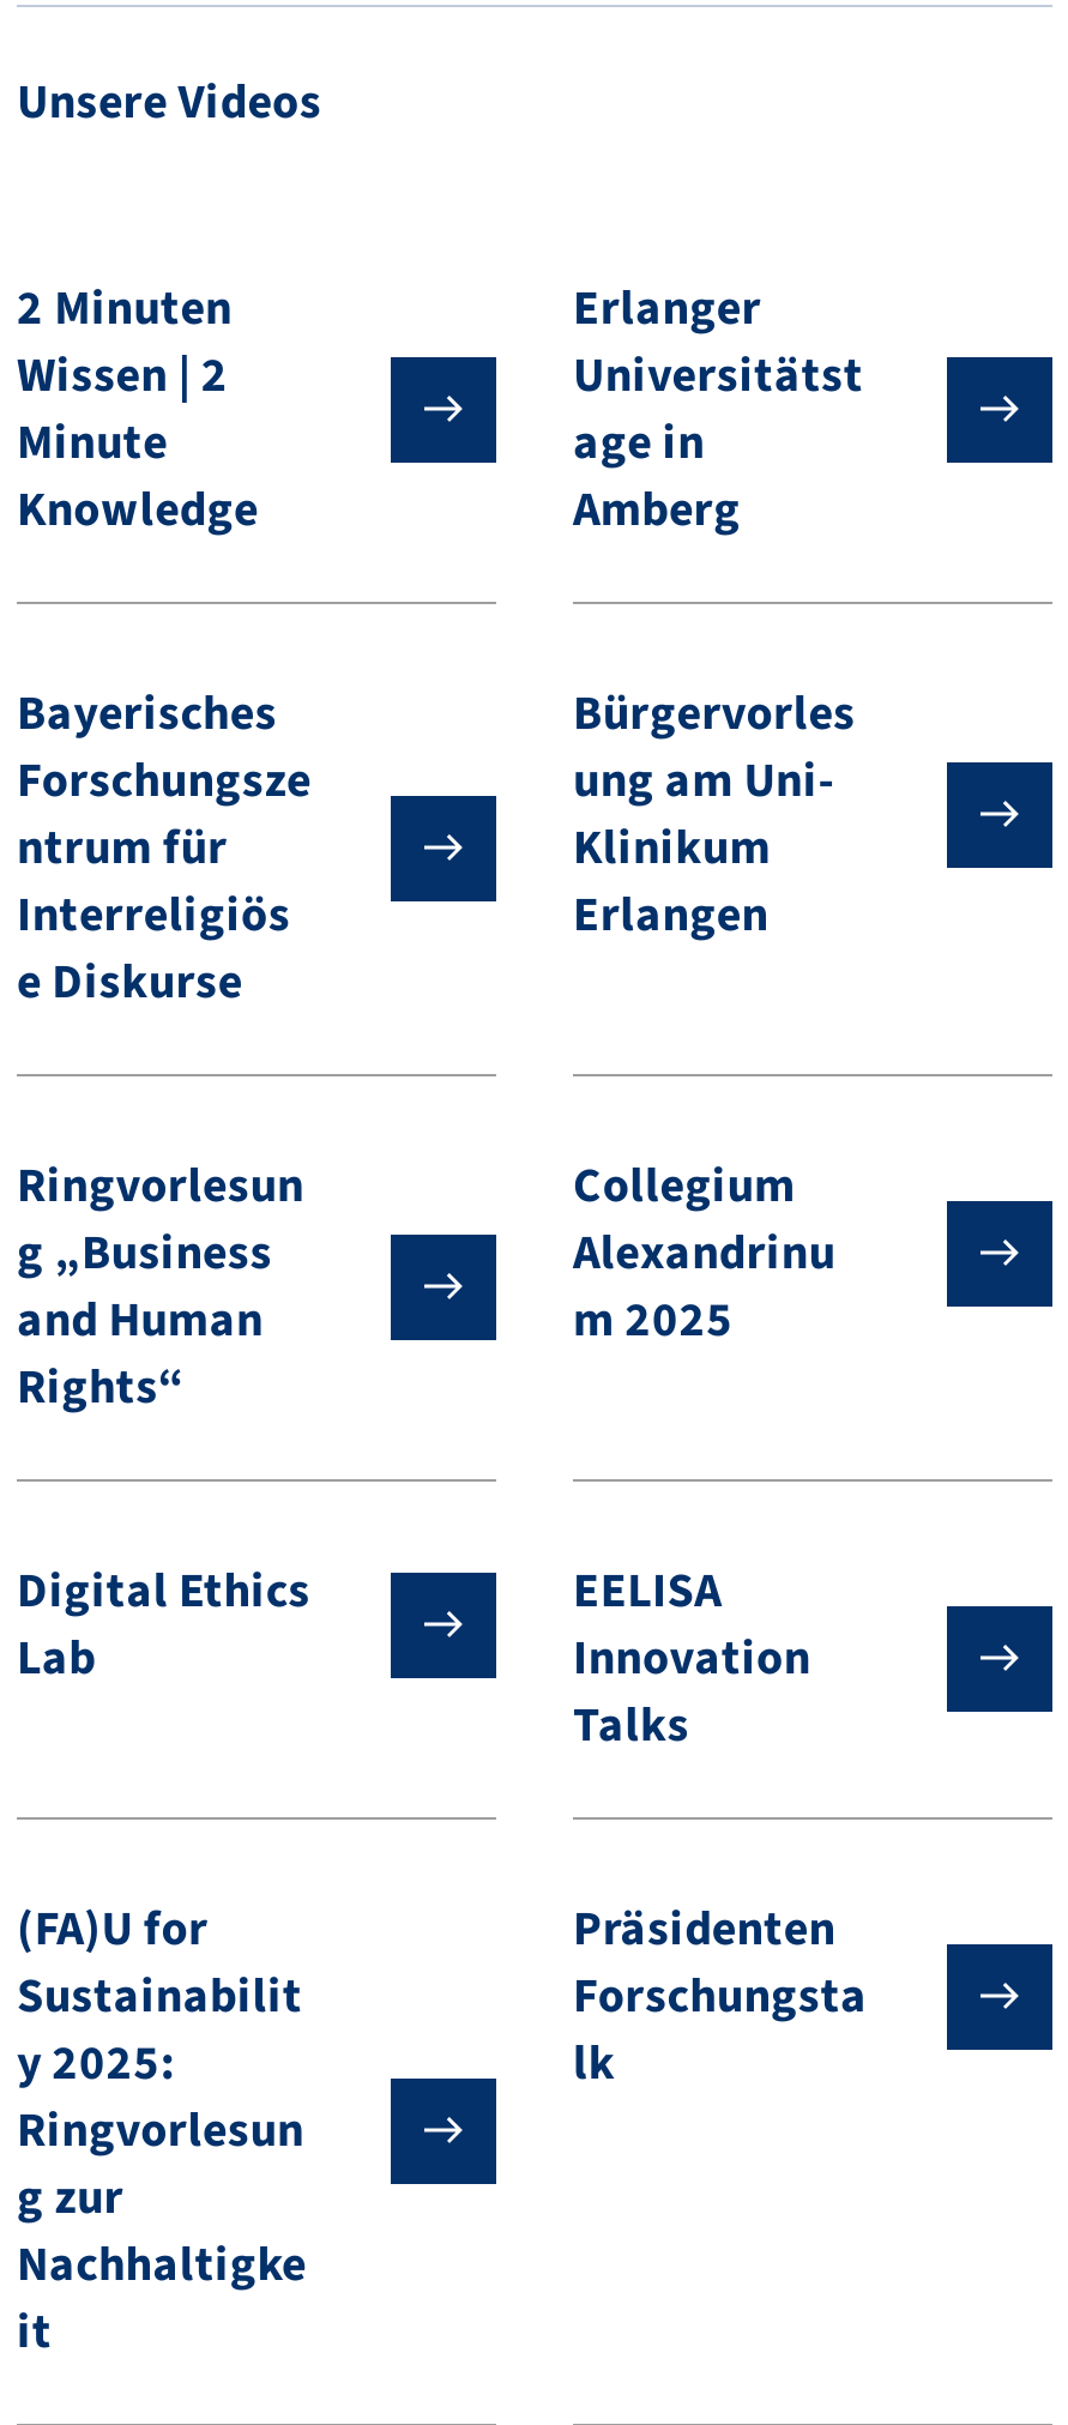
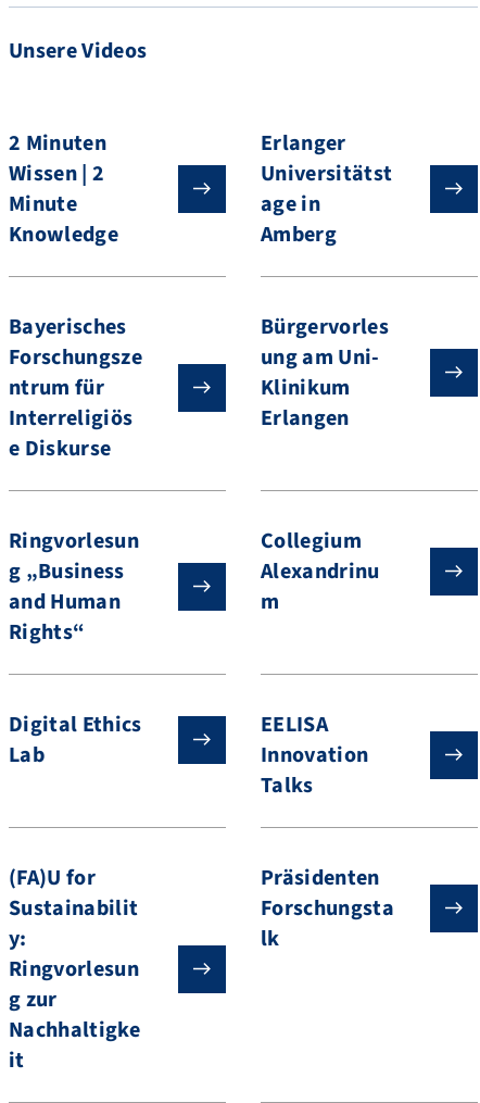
[573,1287,733,1354] m 2025 -> [261,587,279,617] m
[17,2030,175,2097] y 2025: -> [9,924,27,954] y:

